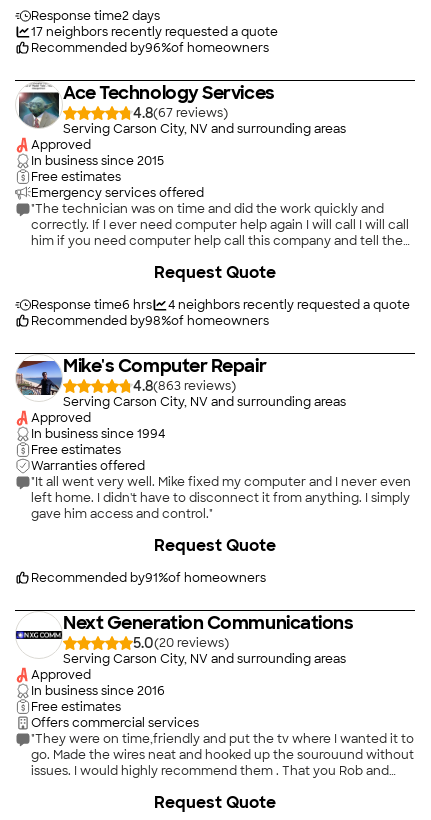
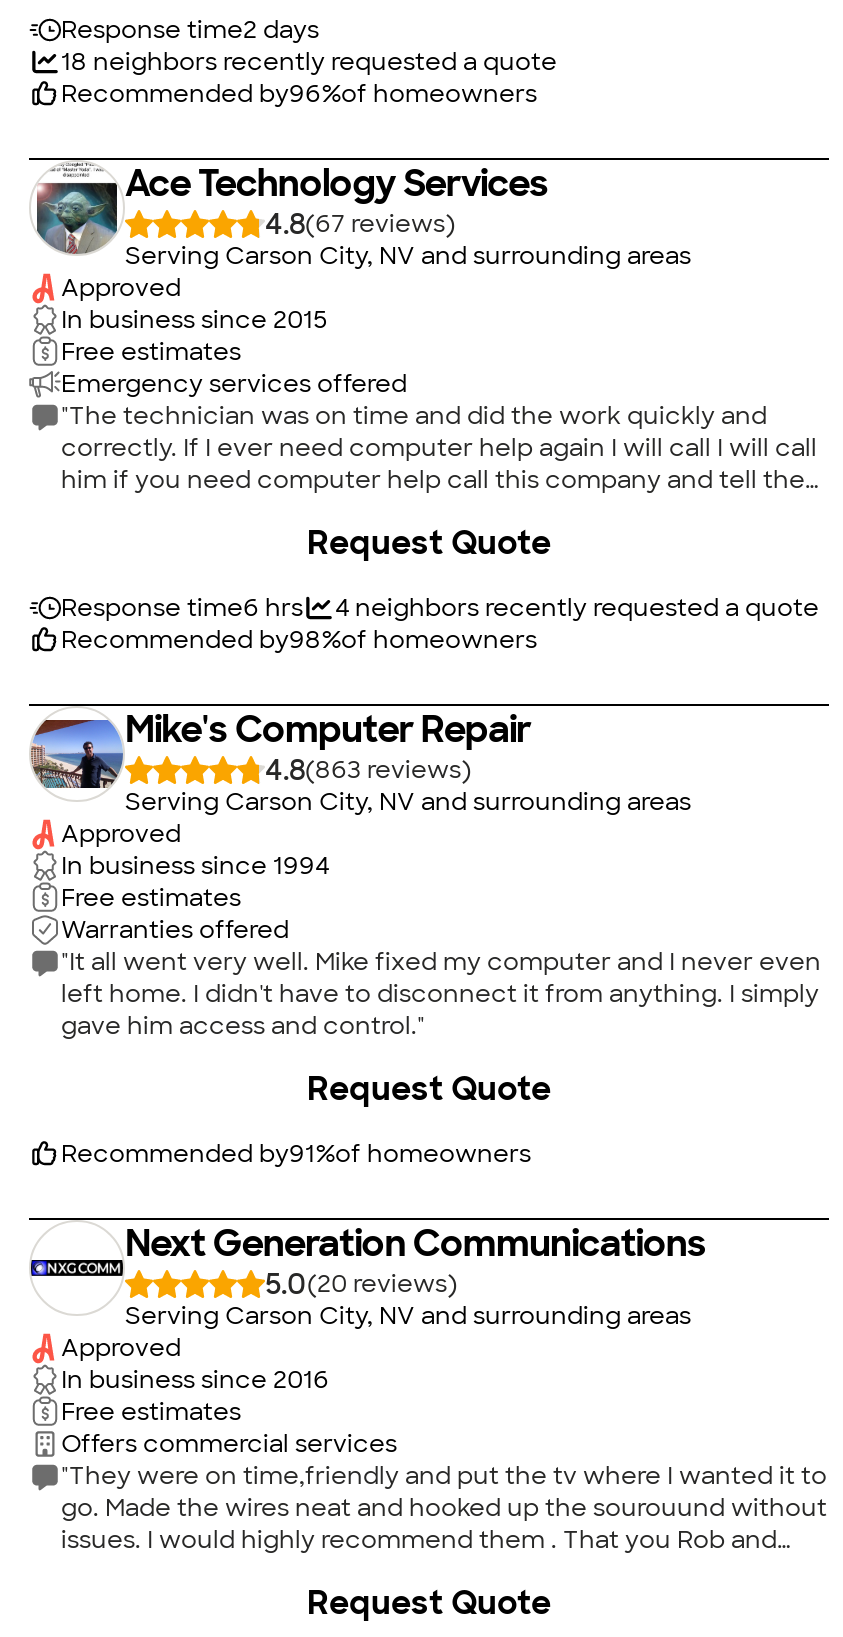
[31,24,278,40] 17 neighbors recently requested a quote -> [61,46,557,78] 18 neighbors recently requested a quote

